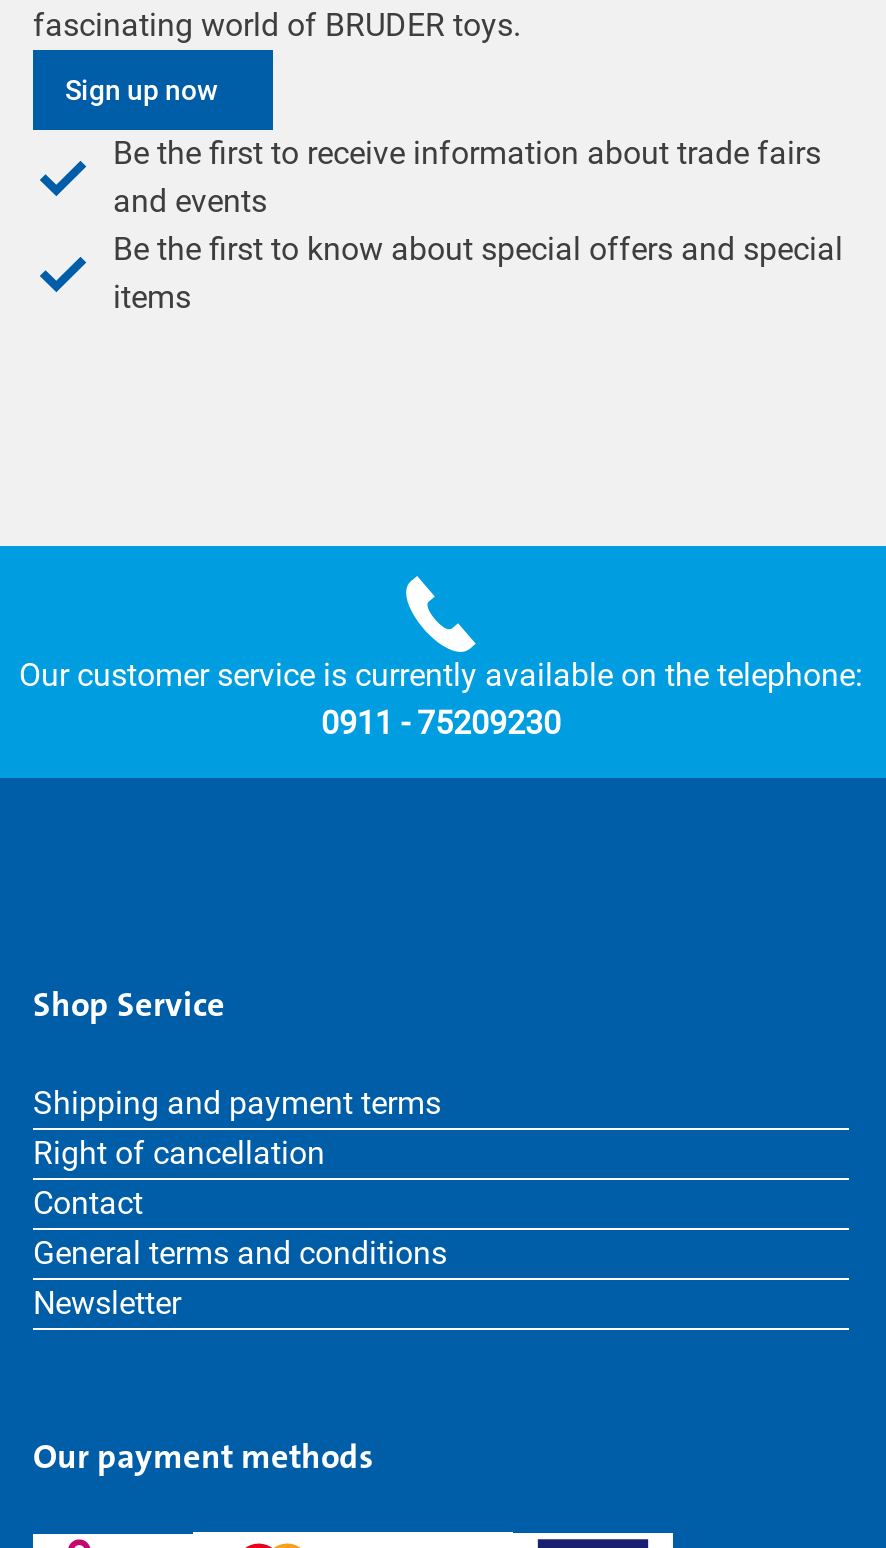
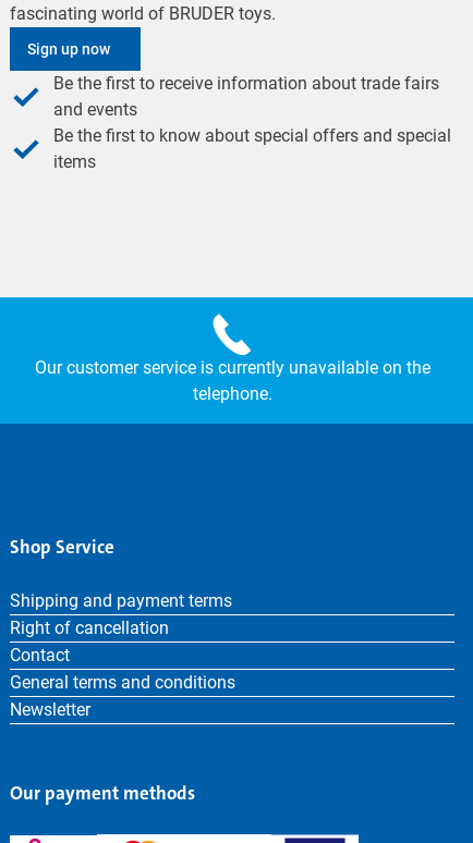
[19,656,863,742] Our customer service is currently available on the telephone: | 0911 - 75209230 -> [34,357,430,404] Our customer service is currently unavailable on the | telephone.

